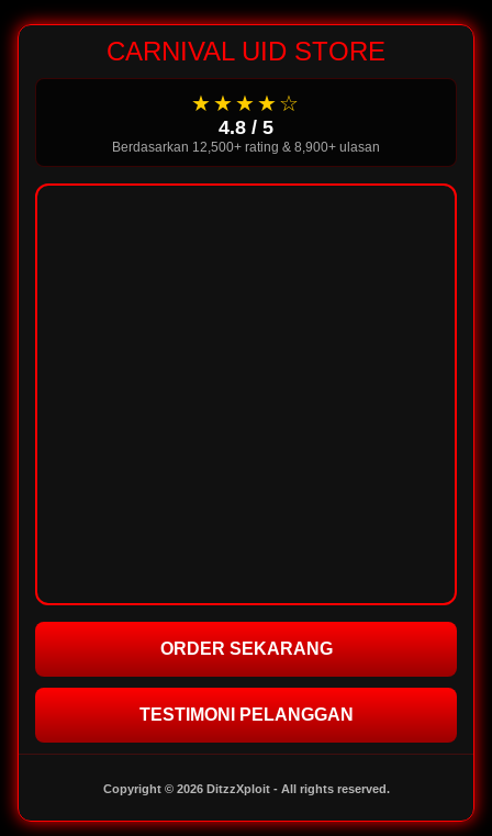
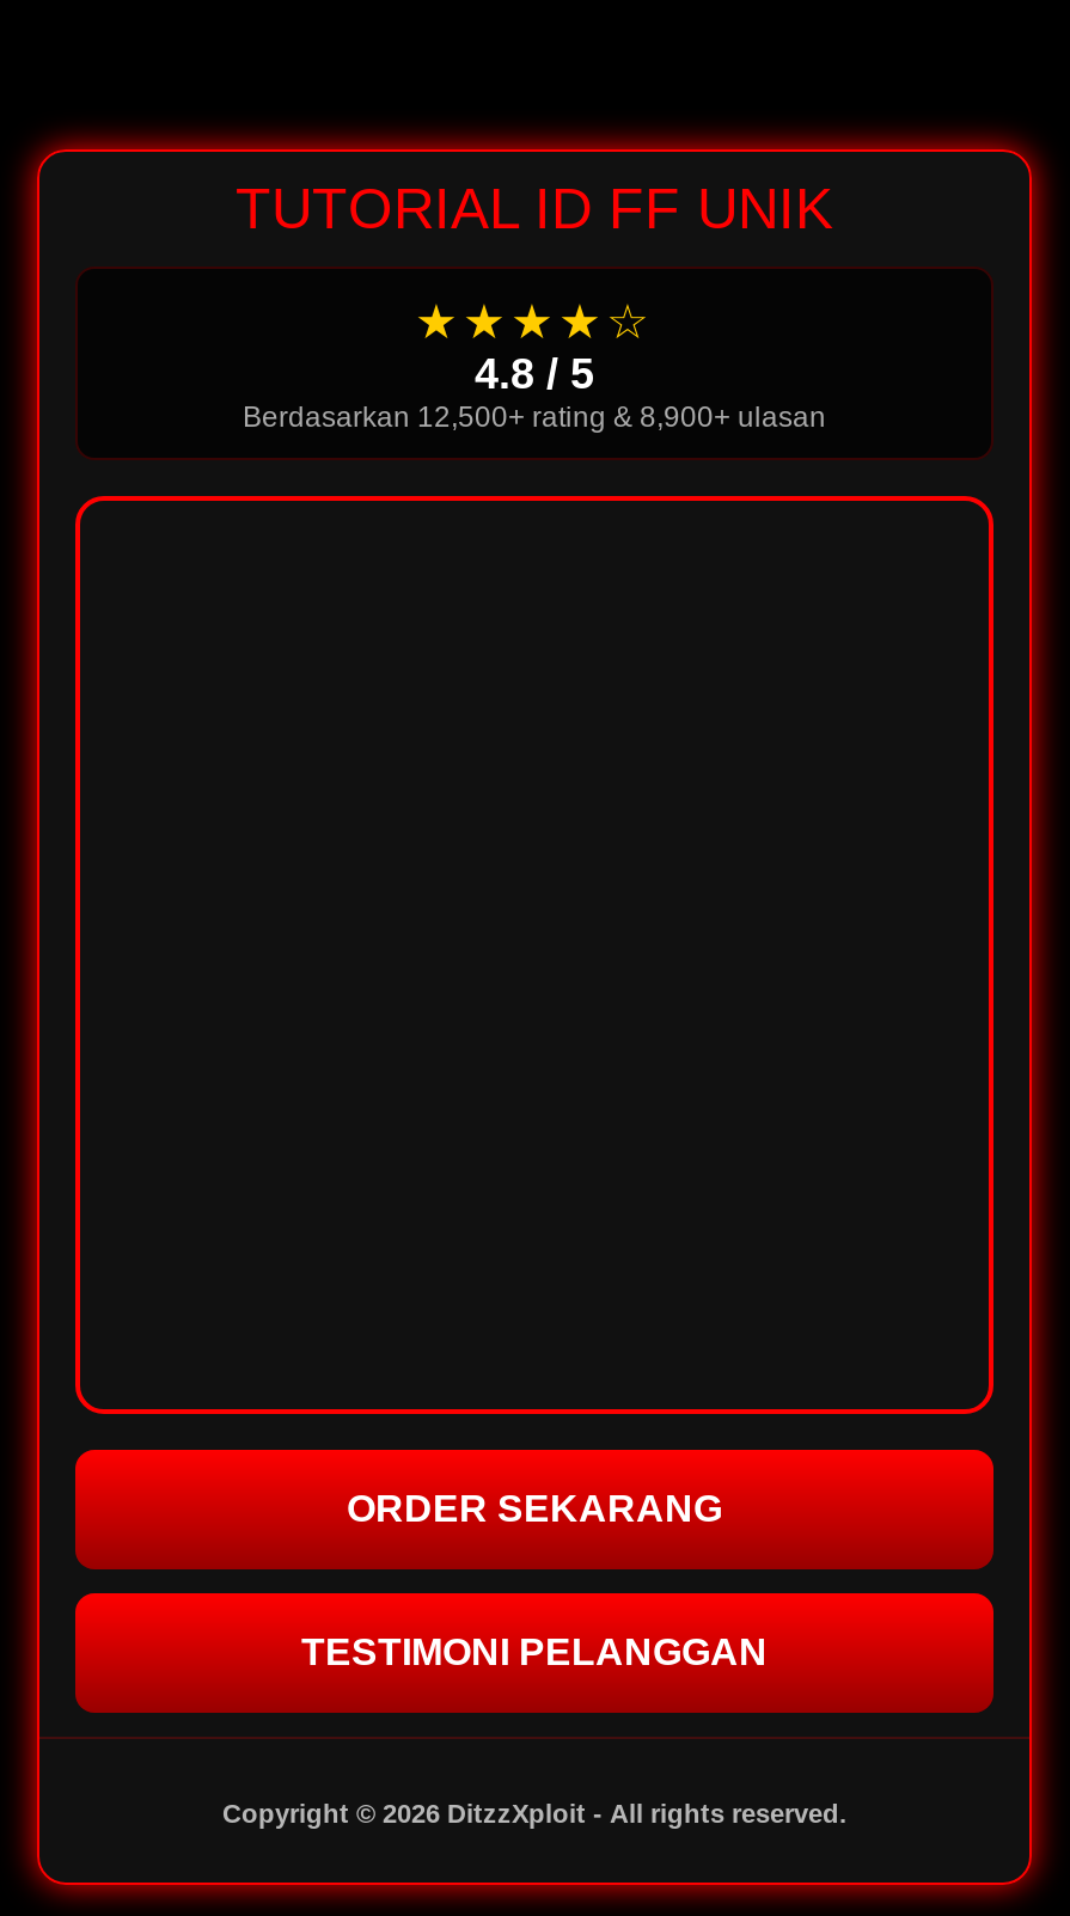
[107,37,385,66] CARNIVAL UID STORE -> [236,176,833,241] TUTORIAL ID FF UNIK

